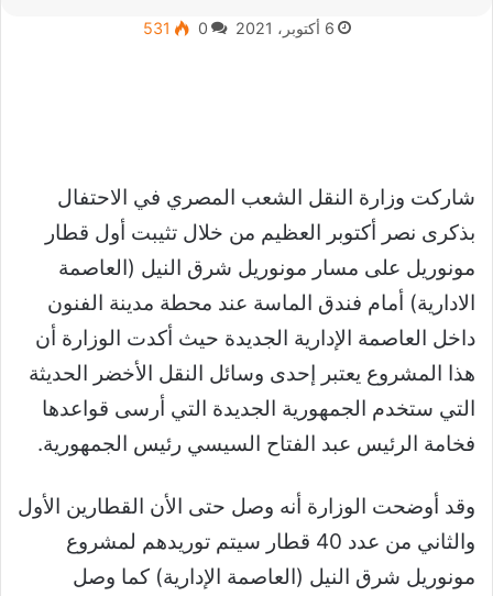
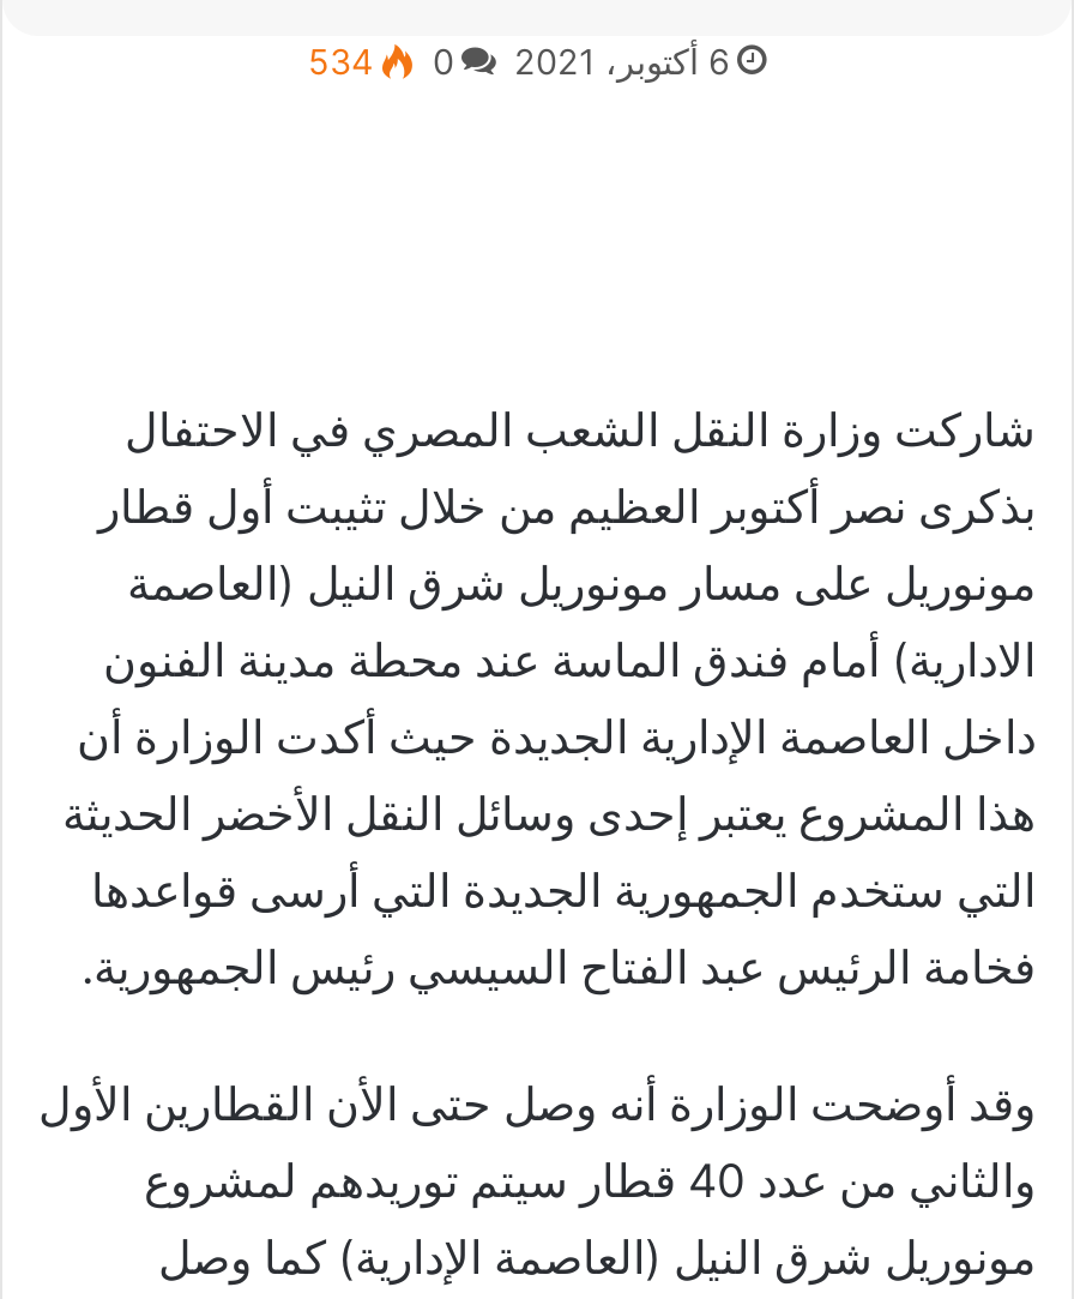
[143,19,207,38] 531 0 -> [308,42,454,82] 534 0

